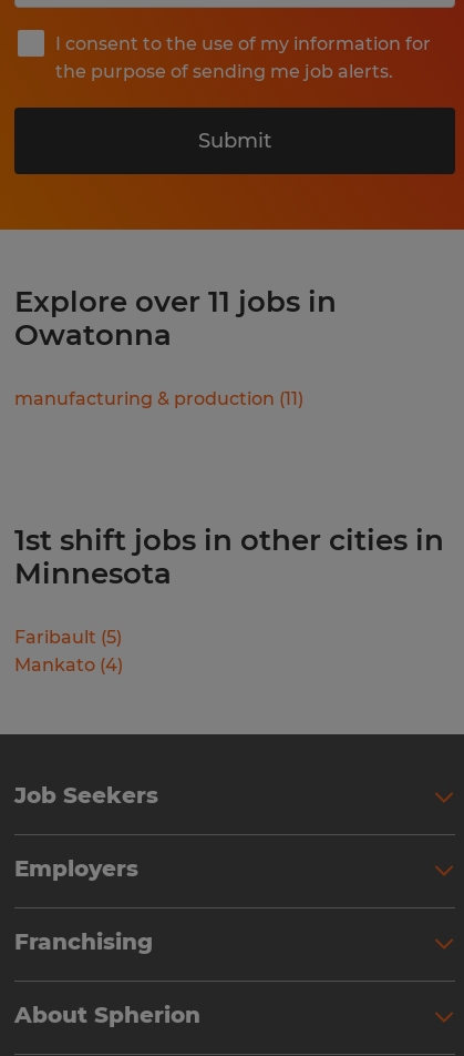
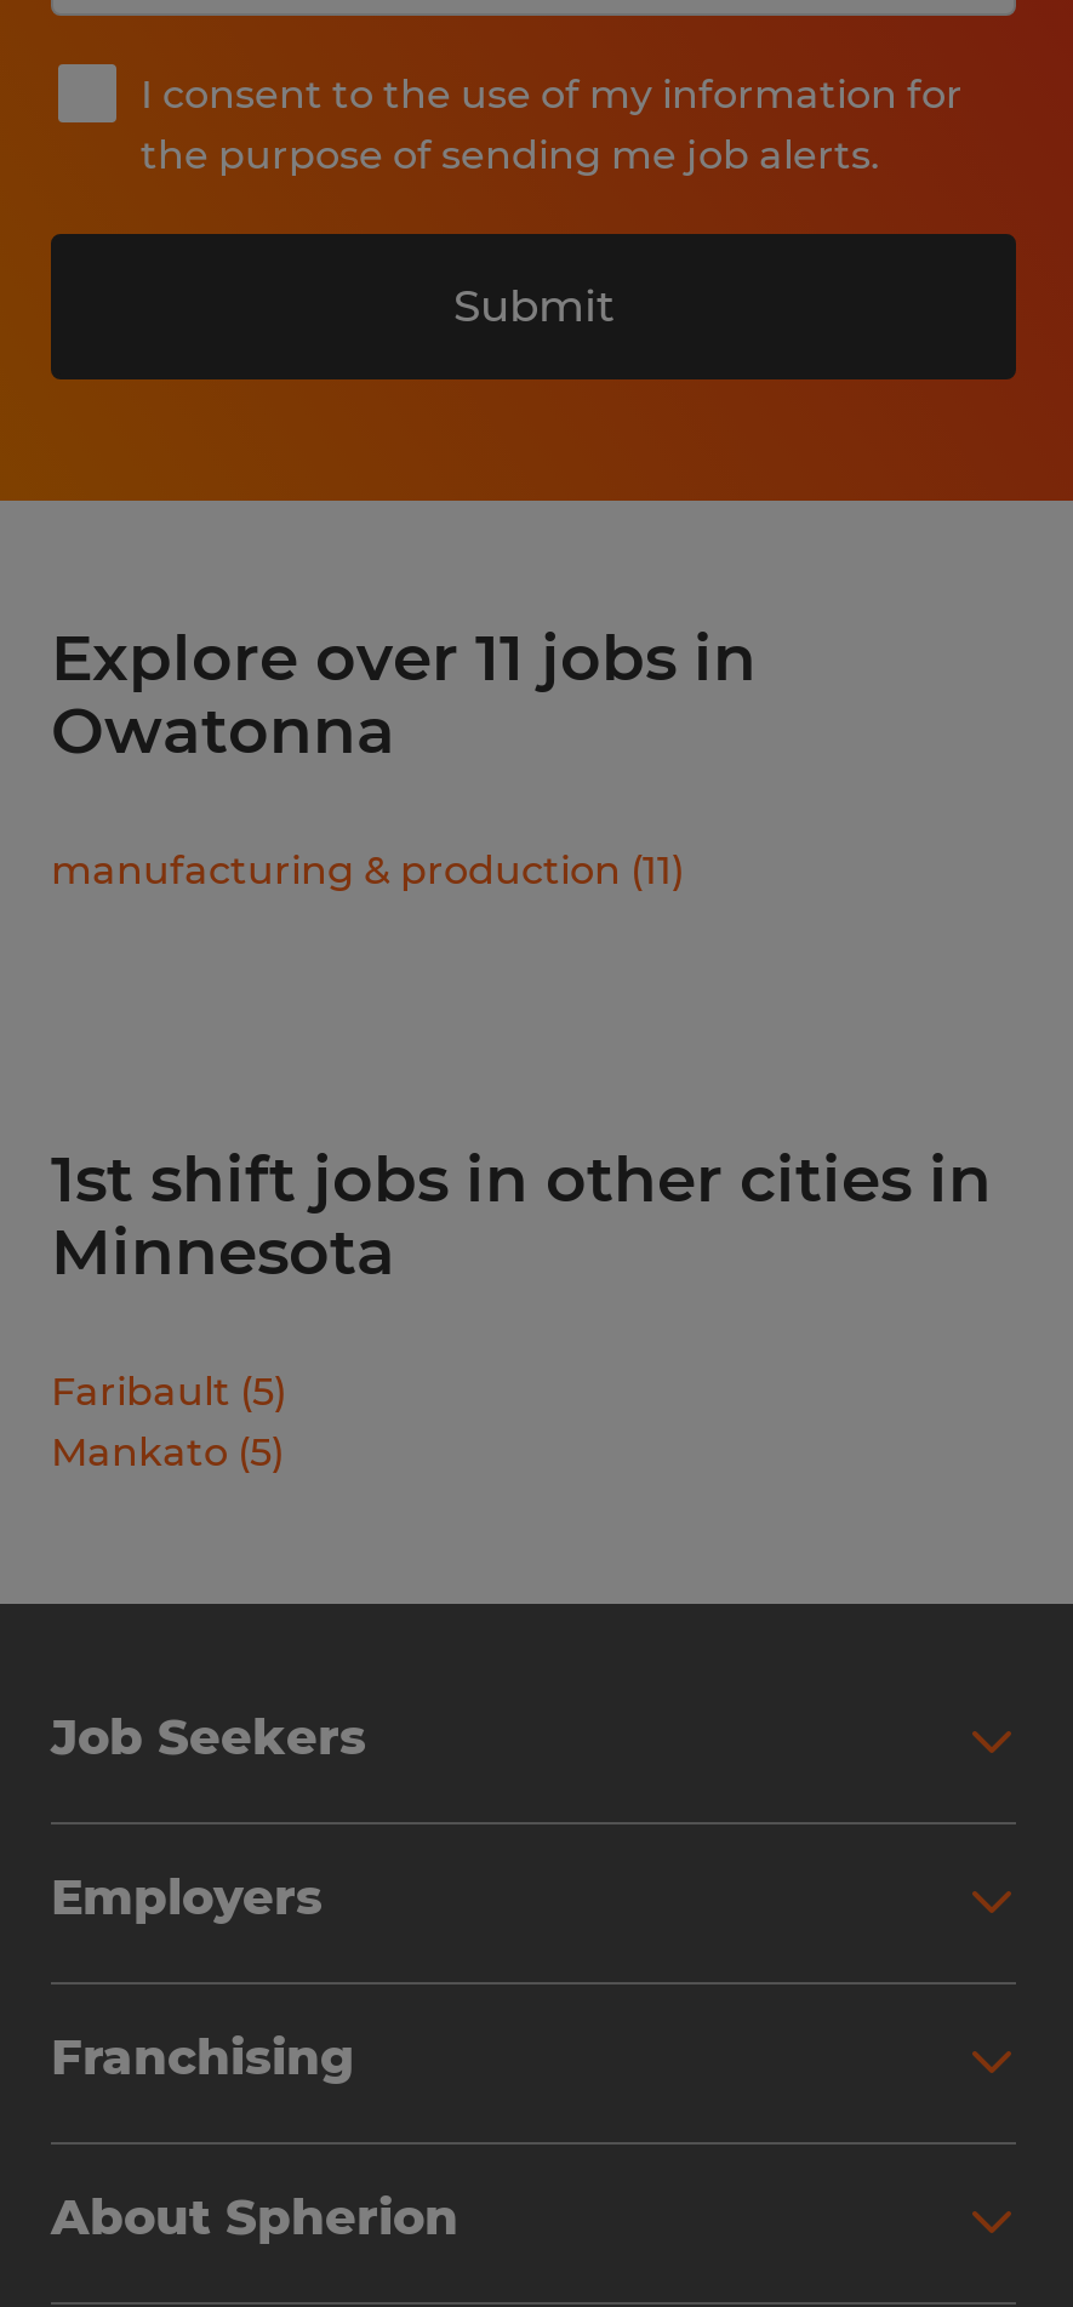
[14,654,123,676] Mankato (4) -> [51,1429,284,1475] Mankato (5)

